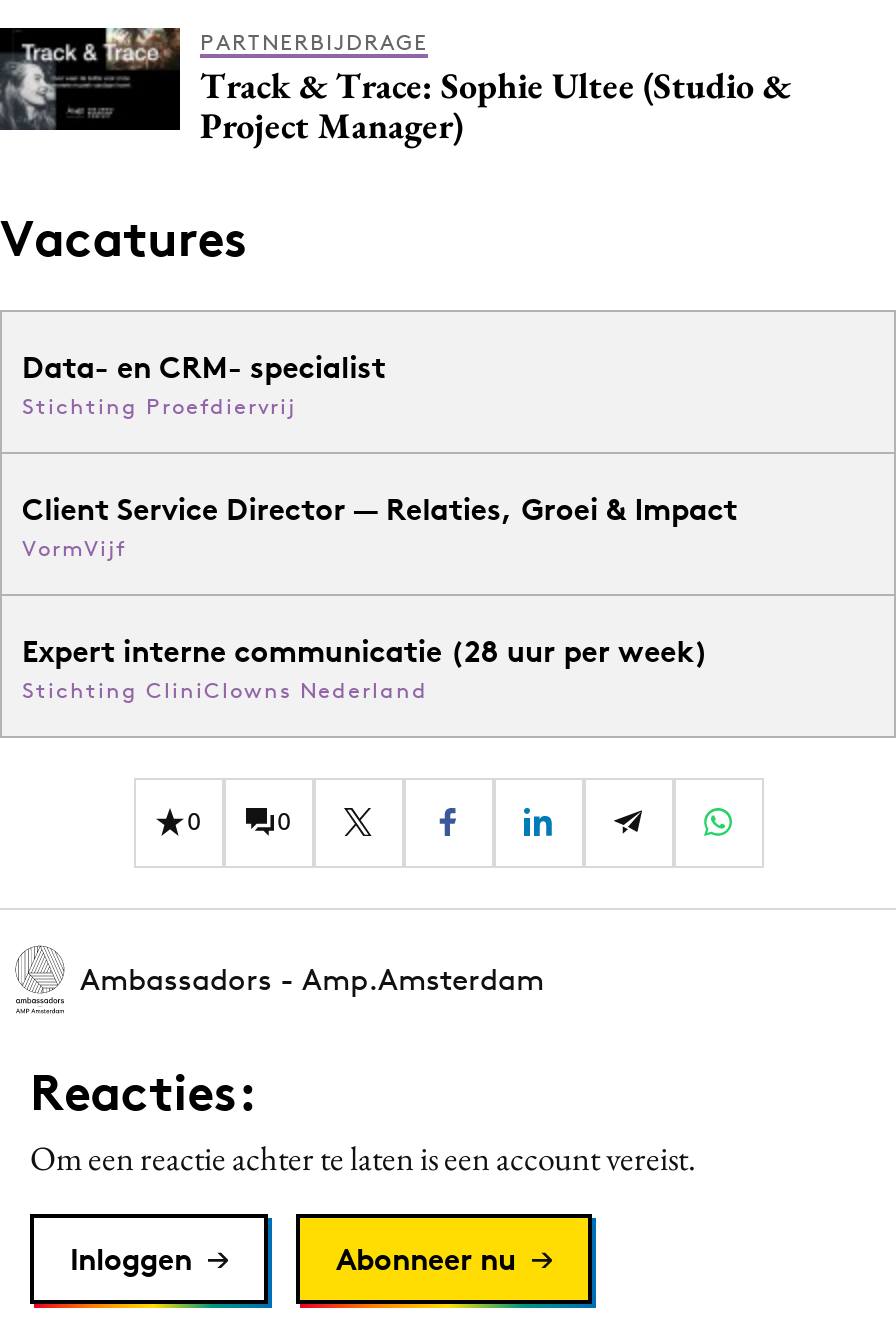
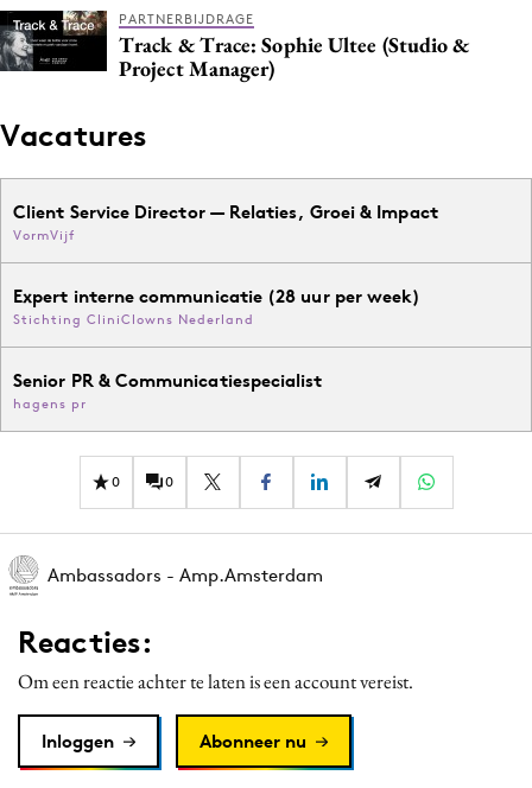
[22,348,386,420] Data- en CRM- specialist | Stichting Proefdiervrij -> none
moved [22,490,738,704] -> [13,200,438,327]: Client Service Director — Relaties, Groei & Impact | VormVijf | Expert interne communicatie (28 uur per week) | Stichting CliniClowns Nederland
none -> [13,369,323,412] Senior PR & Communicatiespecialist | hagens pr

